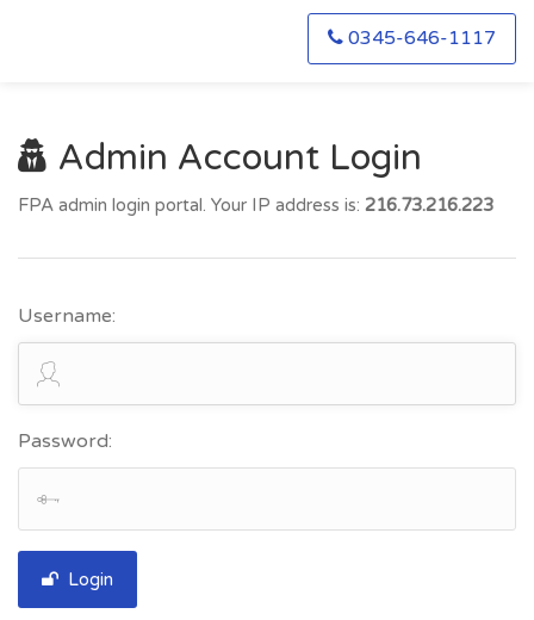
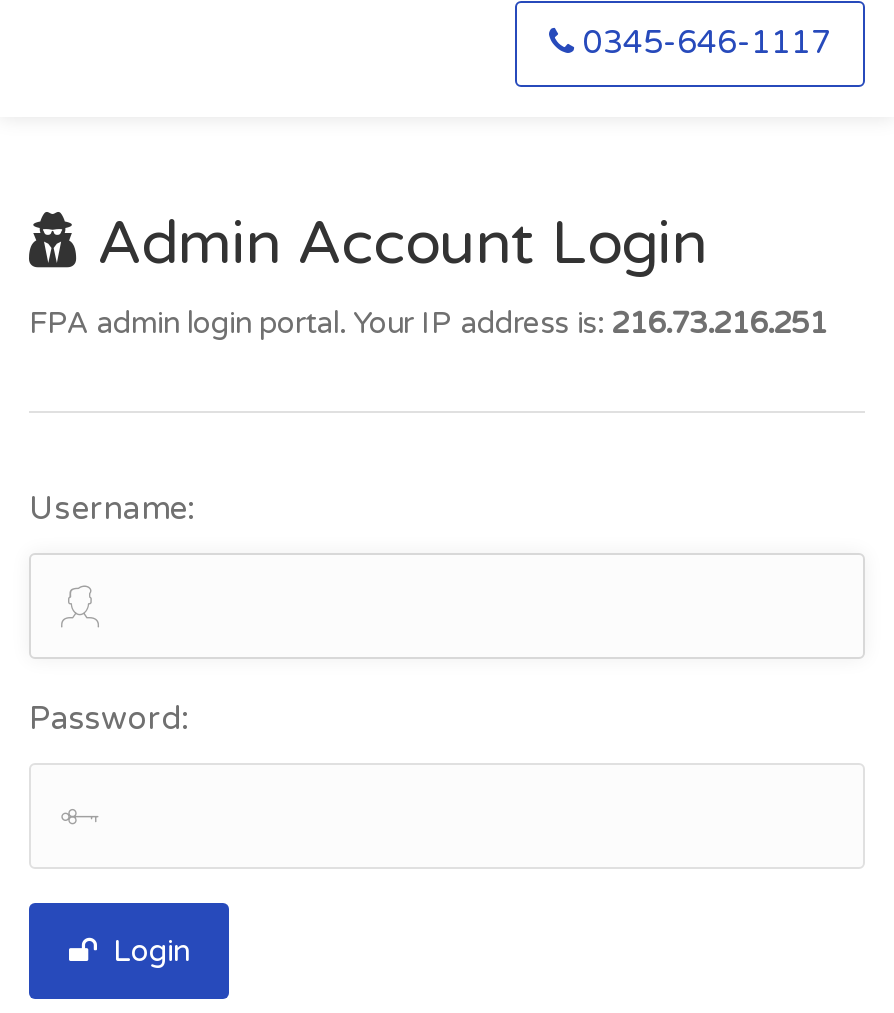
[18,194,493,216] FPA admin login portal. Your IP address is: 216.73.216.223 -> [29,305,827,341] FPA admin login portal. Your IP address is: 216.73.216.251

